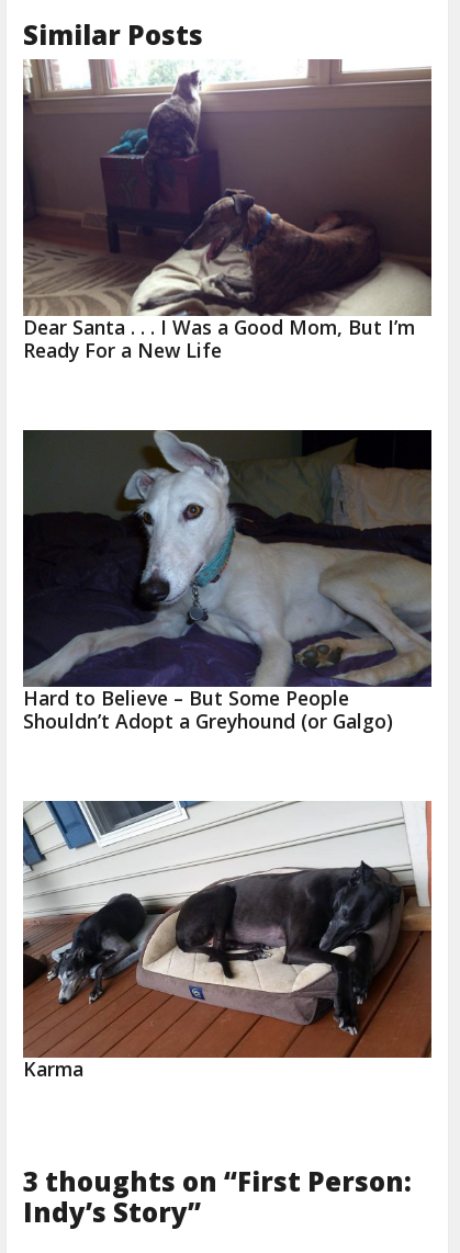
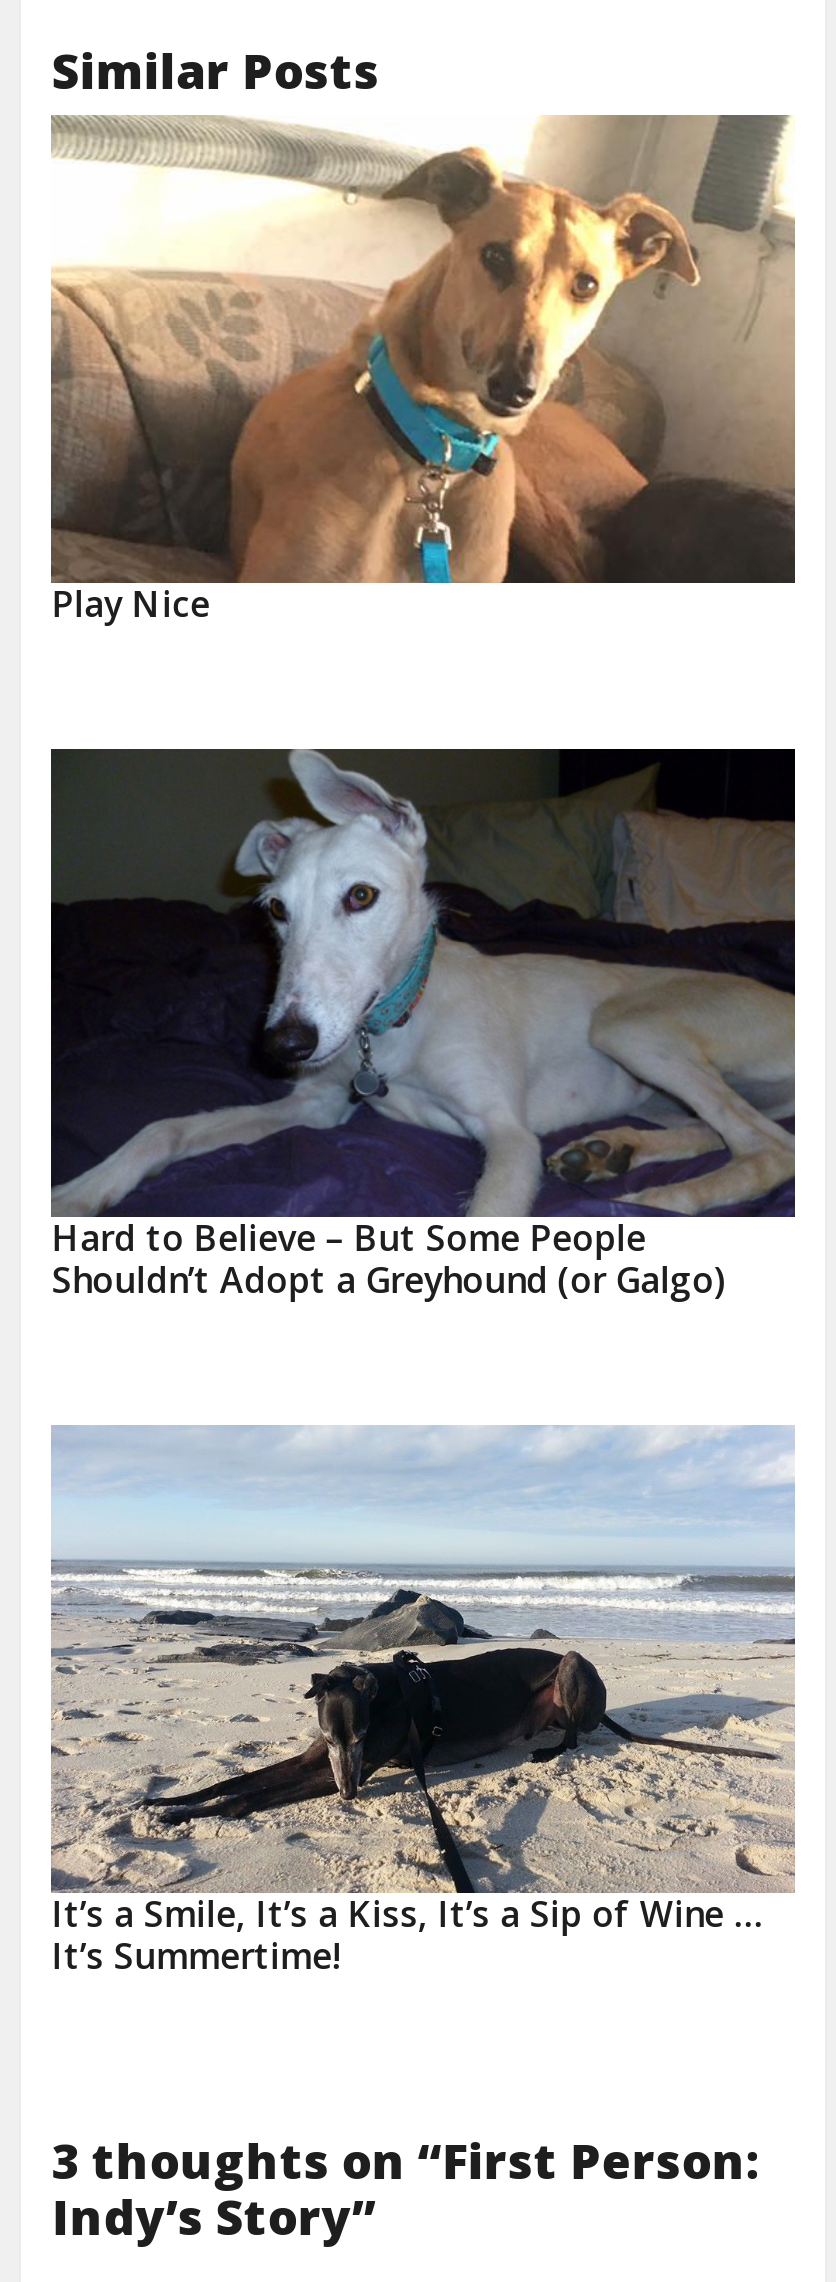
[22,59,433,363] [image] | Dear Santa . . . I Was a Good Mom, But I’m | Ready For a New Life -> [49,113,797,627] [image] | Play Nice
moved [23,429,433,734] -> [51,747,797,1303]: [image] | Hard to Believe – But Some People | Shouldn’t Adopt a Greyhound (or Galgo)
[22,801,433,1082] [image] | Karma -> [51,1425,795,1979] [image] | It’s a Smile, It’s a Kiss, It’s a Sip of Wine … | It’s Summertime!

